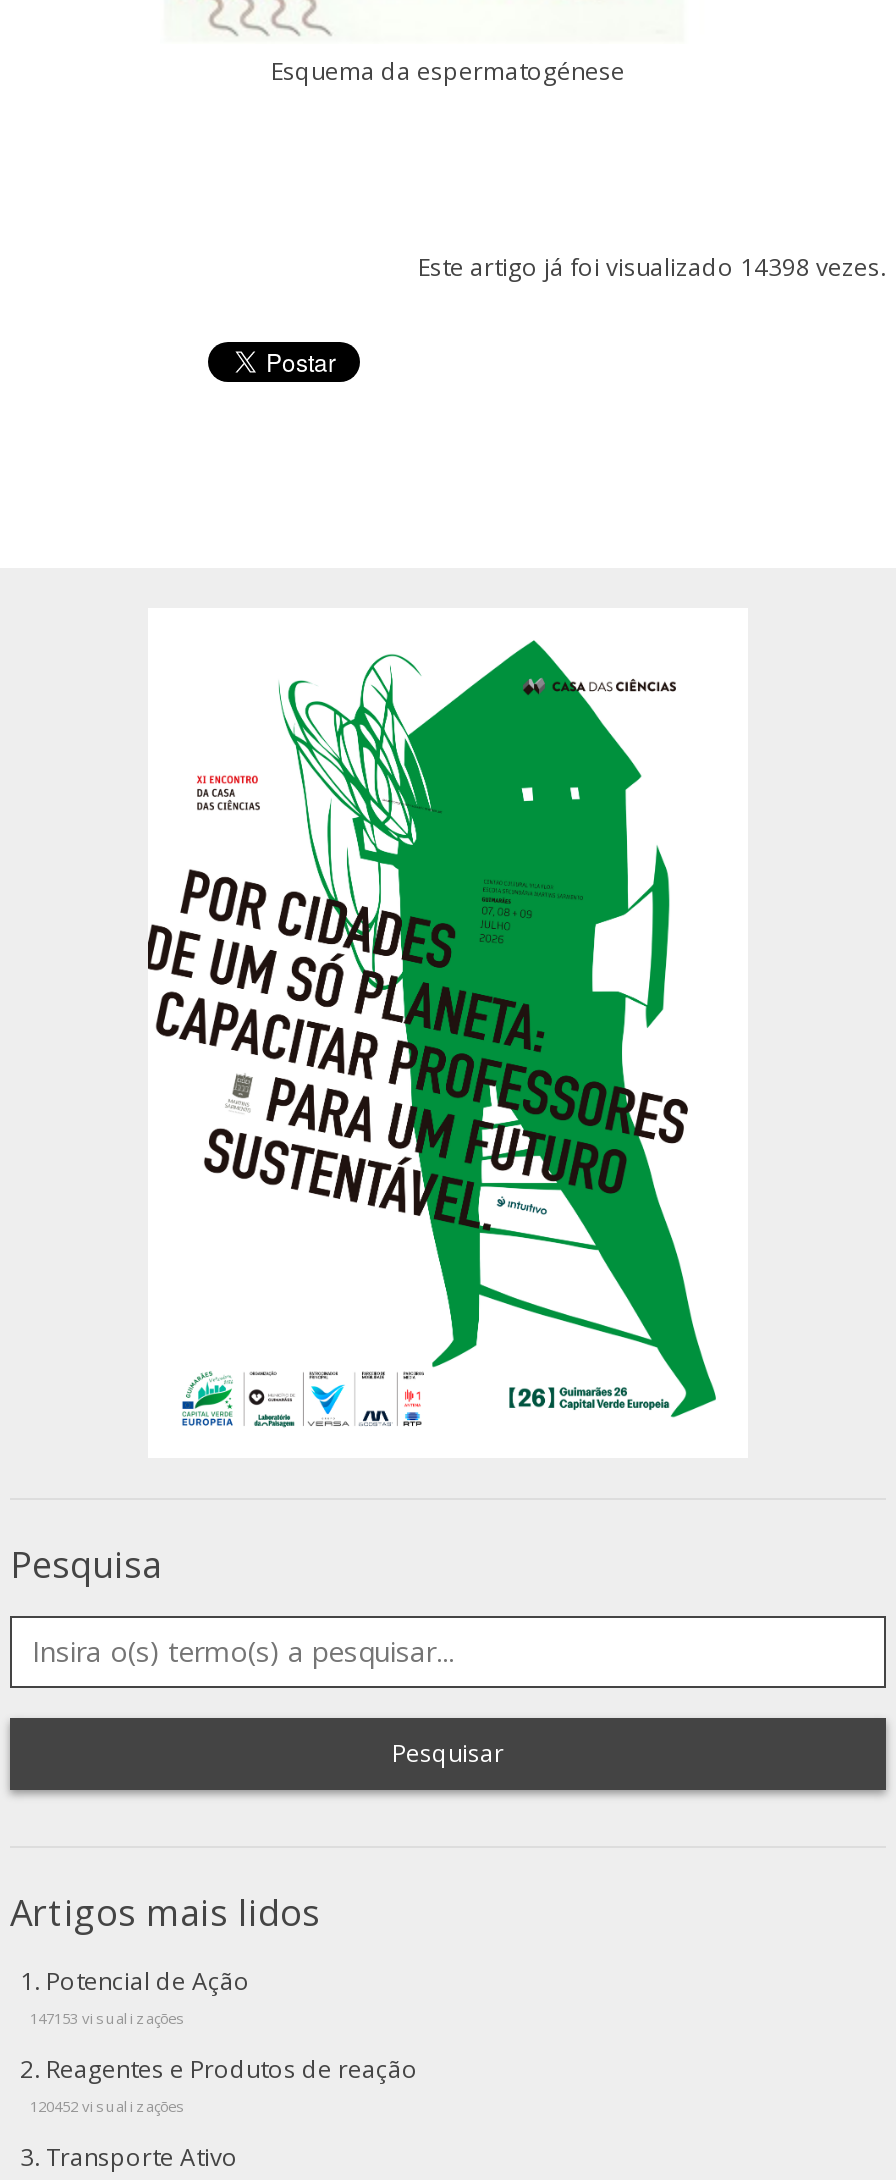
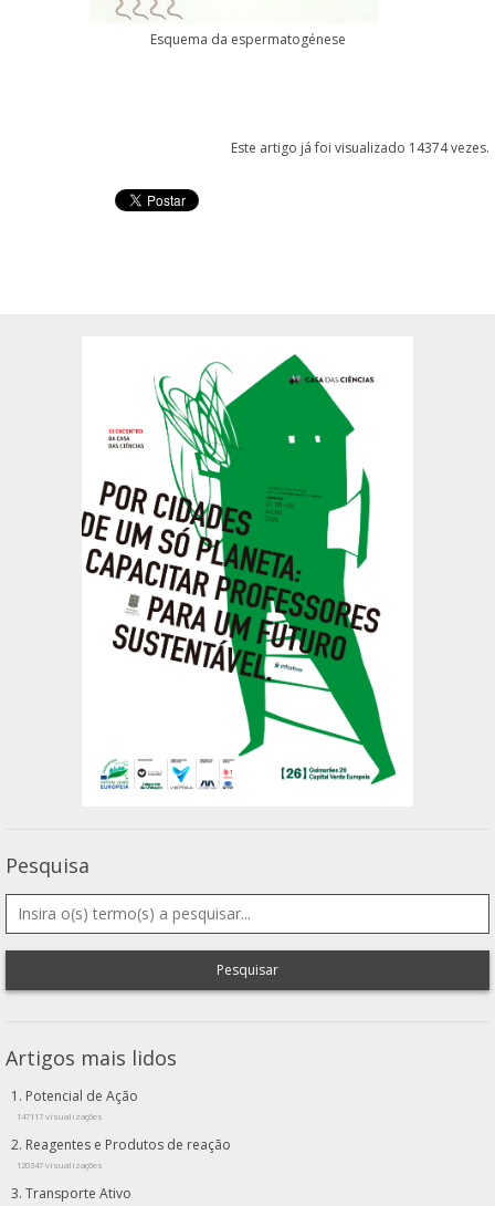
[418,249,886,283] Este artigo já foi visualizado 14398 vezes. -> [231,138,489,157] Este artigo já foi visualizado 14374 vezes.
[30,2007,186,2027] 147153 visualizações -> [17,1111,103,1122] 147117 visualizações
[30,2095,186,2115] 120452 visualizações -> [17,1159,103,1170] 120347 visualizações

